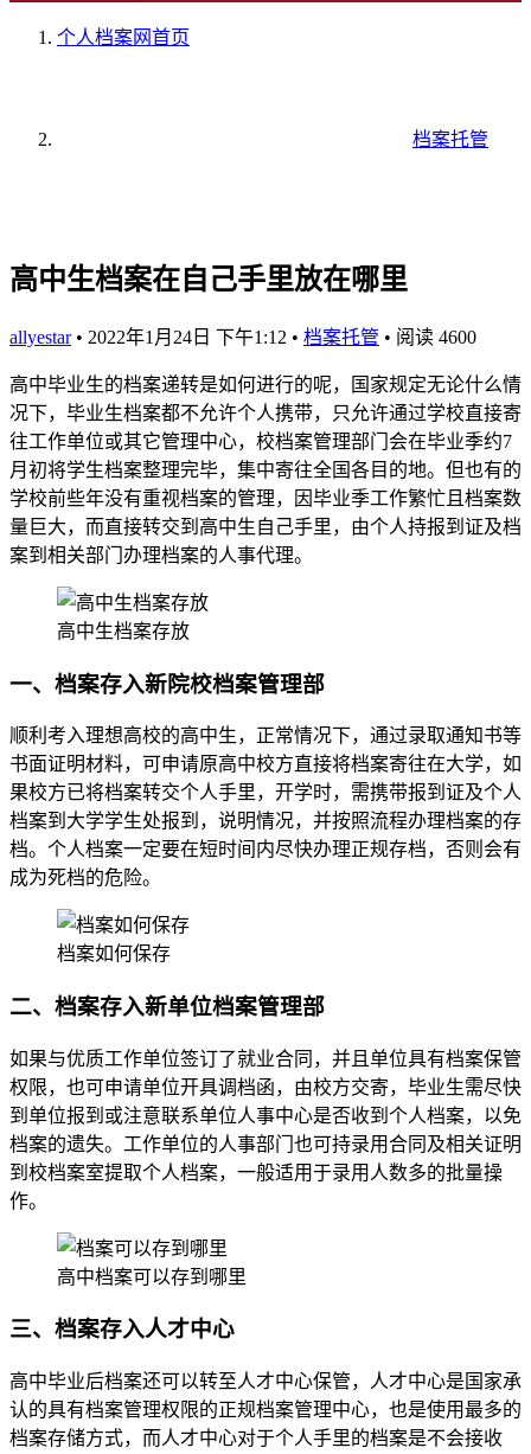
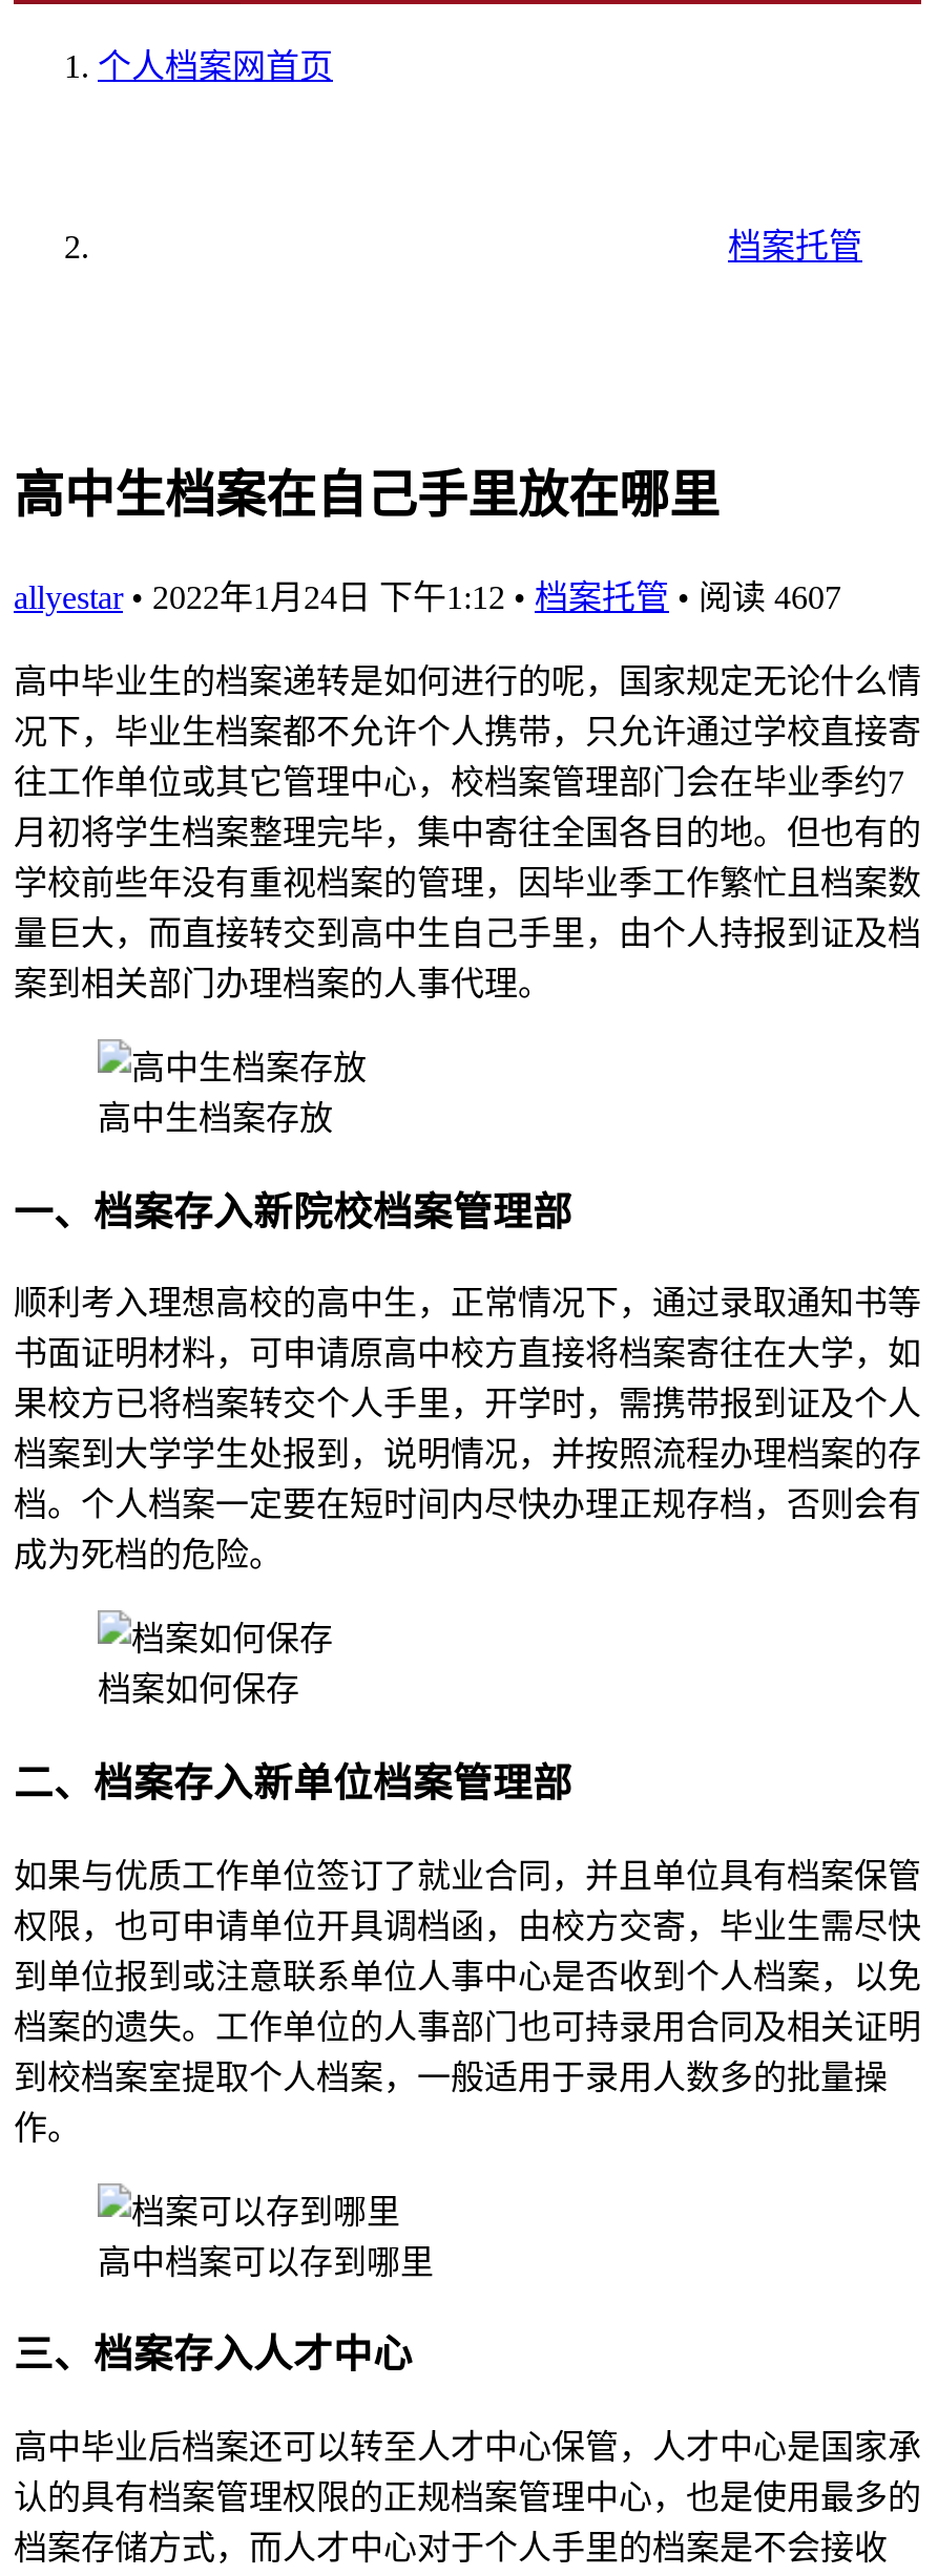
[9,327,476,347] allyestar • 2022年1月24日 下午1:12 • 档案托管 • 阅读 4600 -> [14,579,841,615] allyestar • 2022年1月24日 下午1:12 • 档案托管 • 阅读 4607

